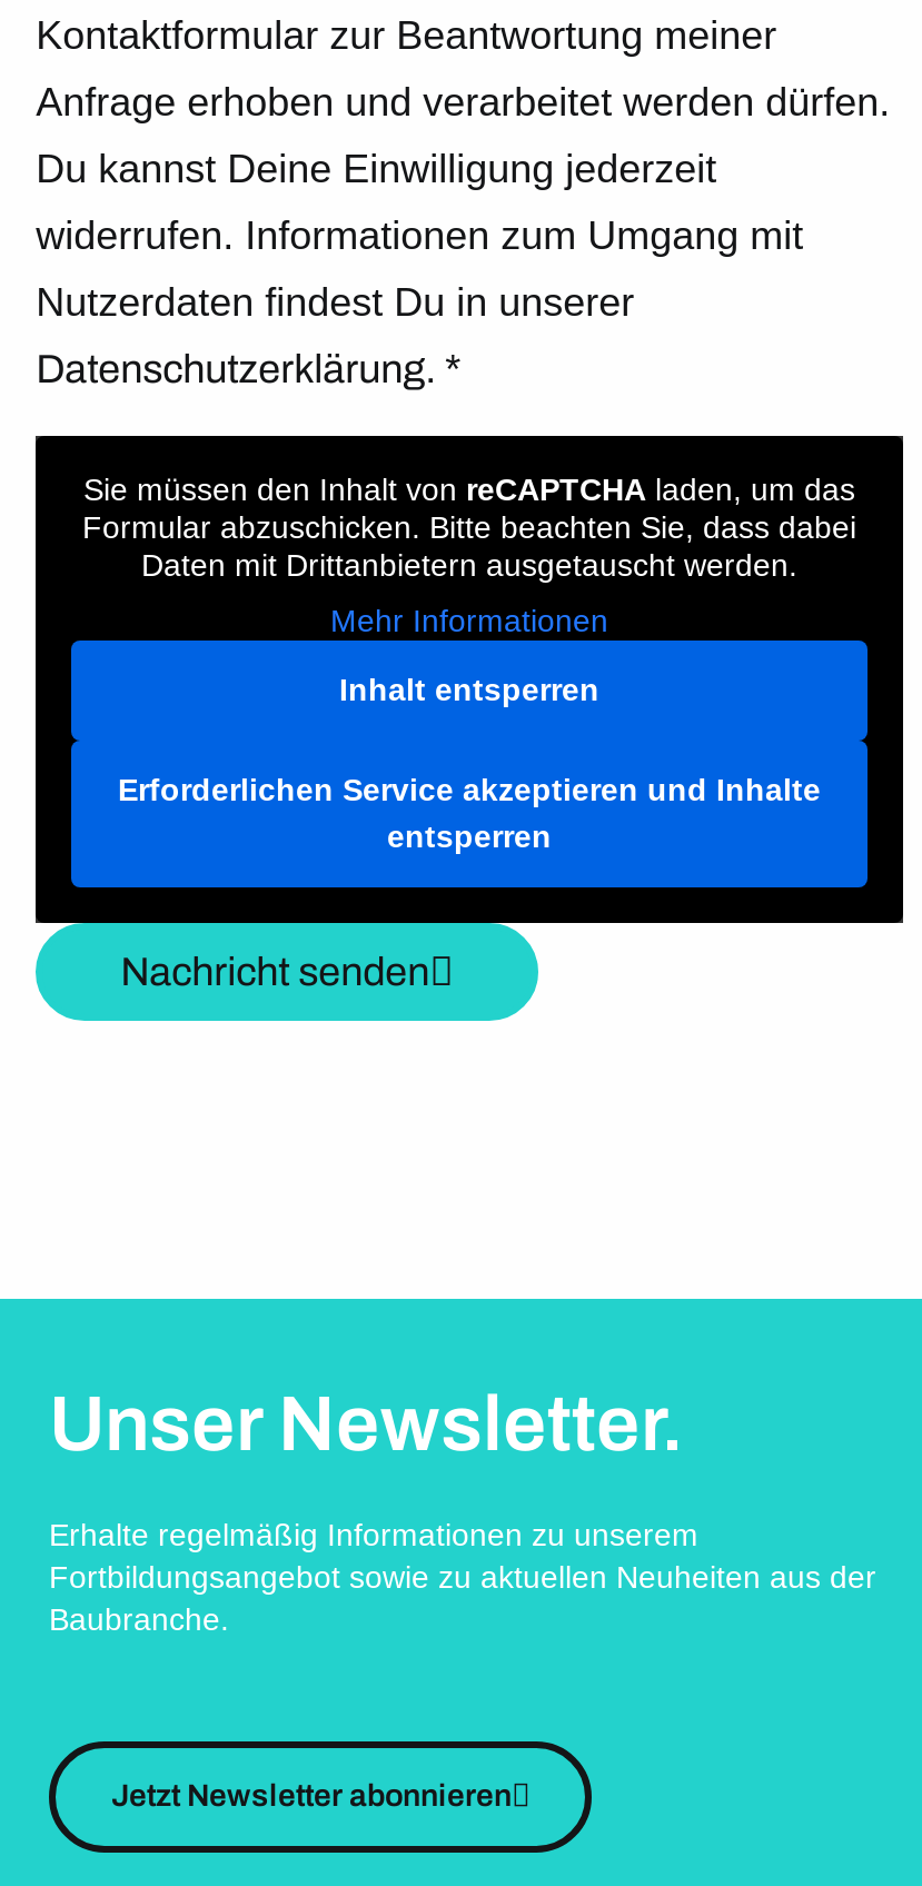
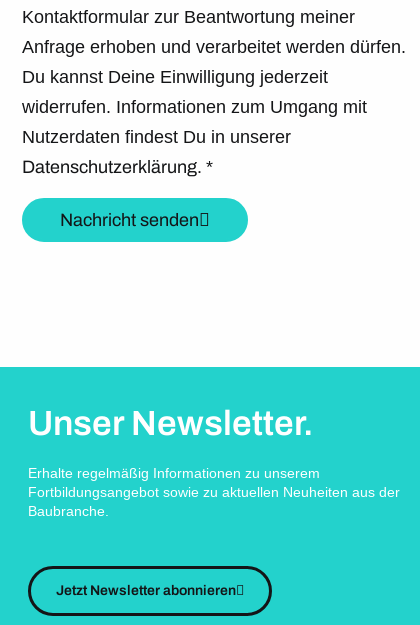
[33,434,905,925] [image] | Sie müssen den Inhalt von reCAPTCHA laden, um das | Formular abzuschicken. Bitte beachten Sie, dass dabei | Daten mit Drittanbietern ausgetauscht werden. | Mehr Informationen | Inhalt entsperren | Erforderlichen Service akzeptieren und Inhalte | entsperren -> none

